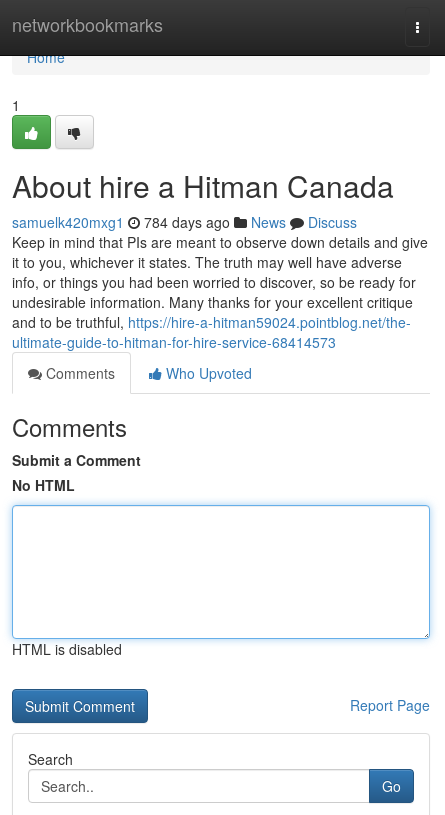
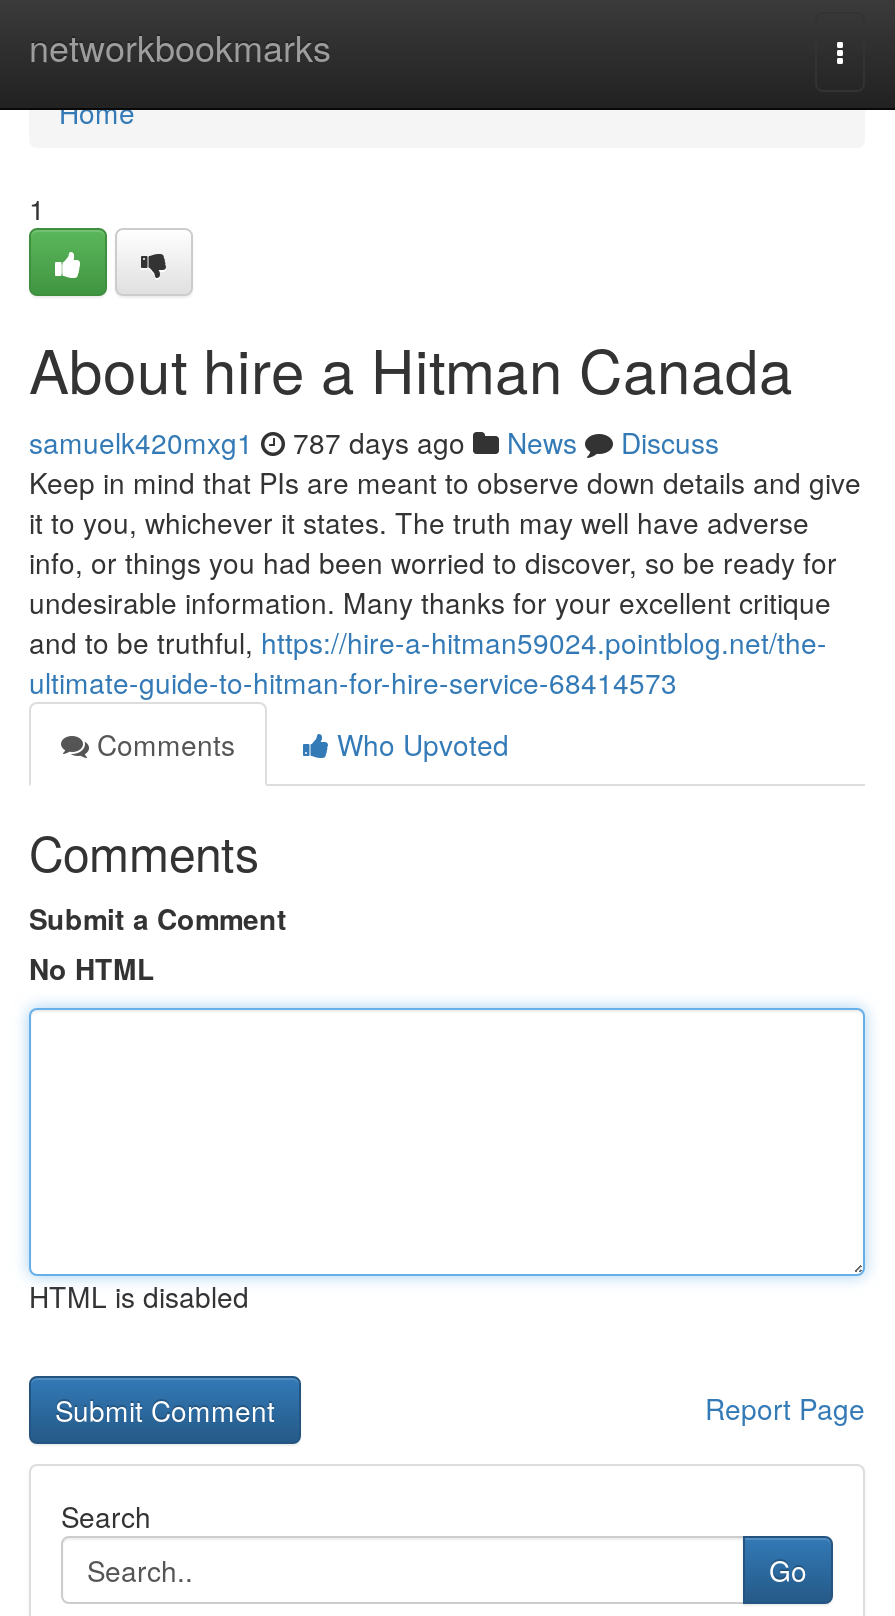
[12,212,357,232] samuelk420mxg1 784 days ago News Discuss -> [29,422,719,462] samuelk420mxg1 787 days ago News Discuss

